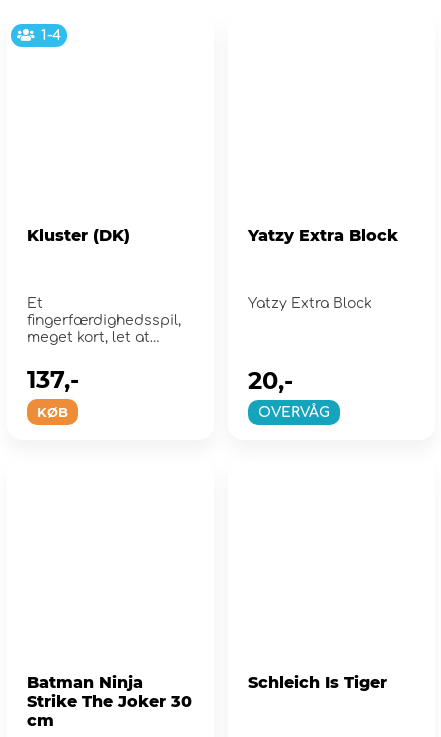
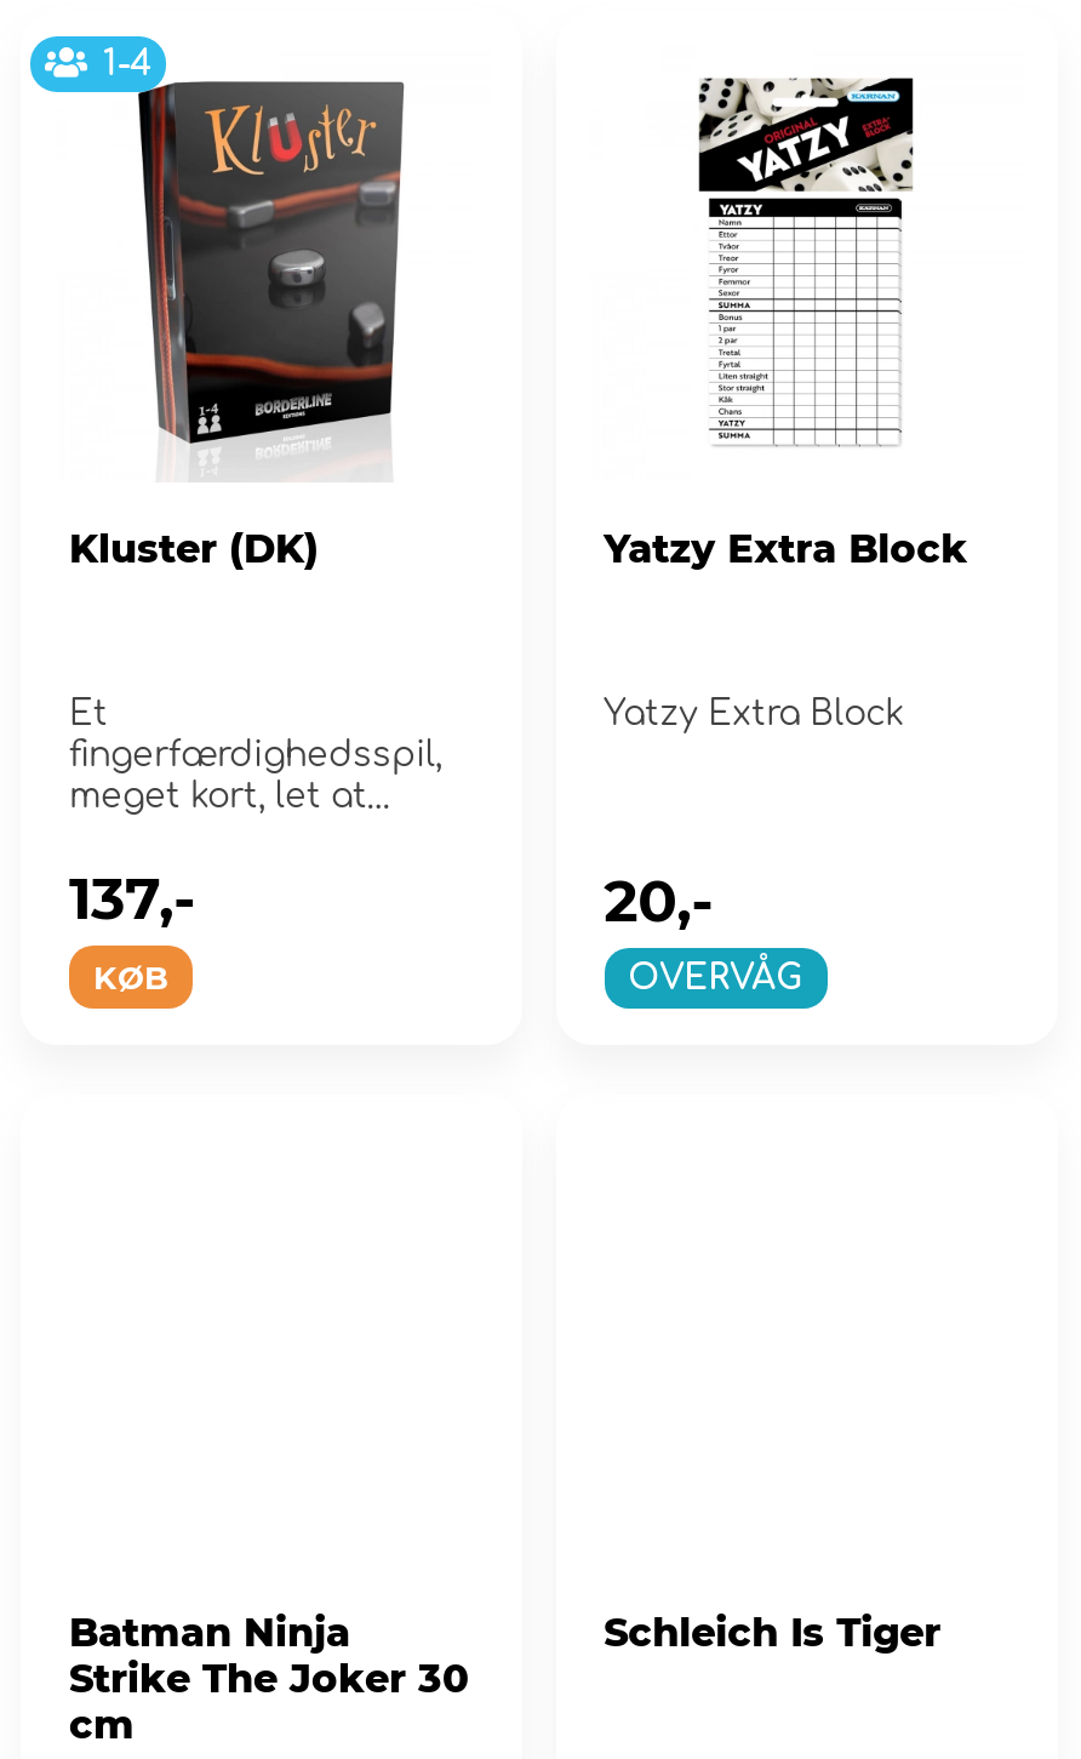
none -> [135,80,406,478] [image]
none -> [697,75,915,446] [image]

